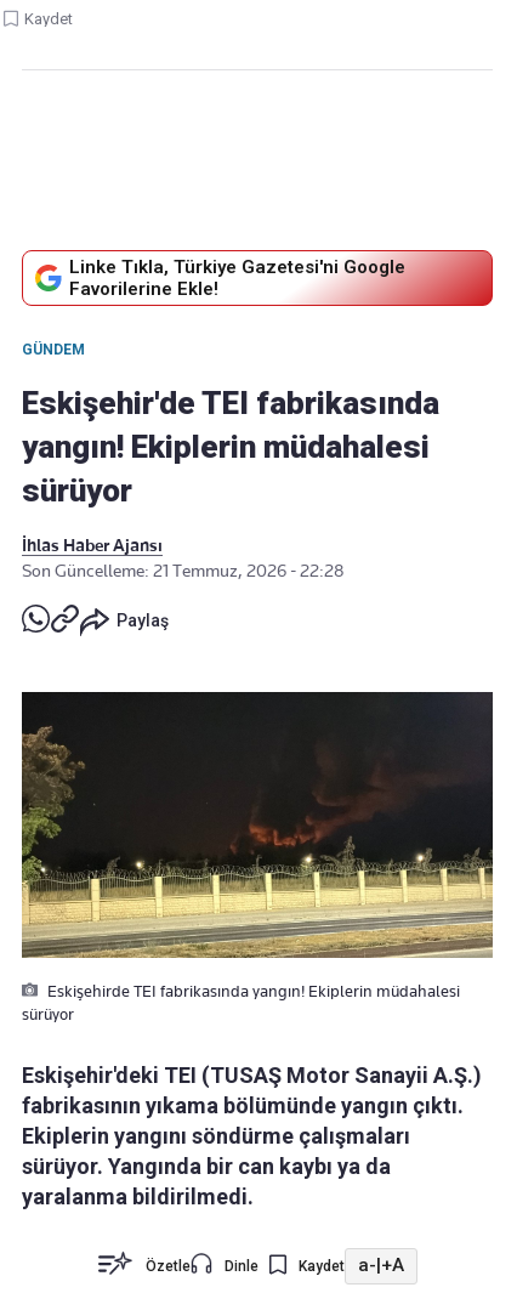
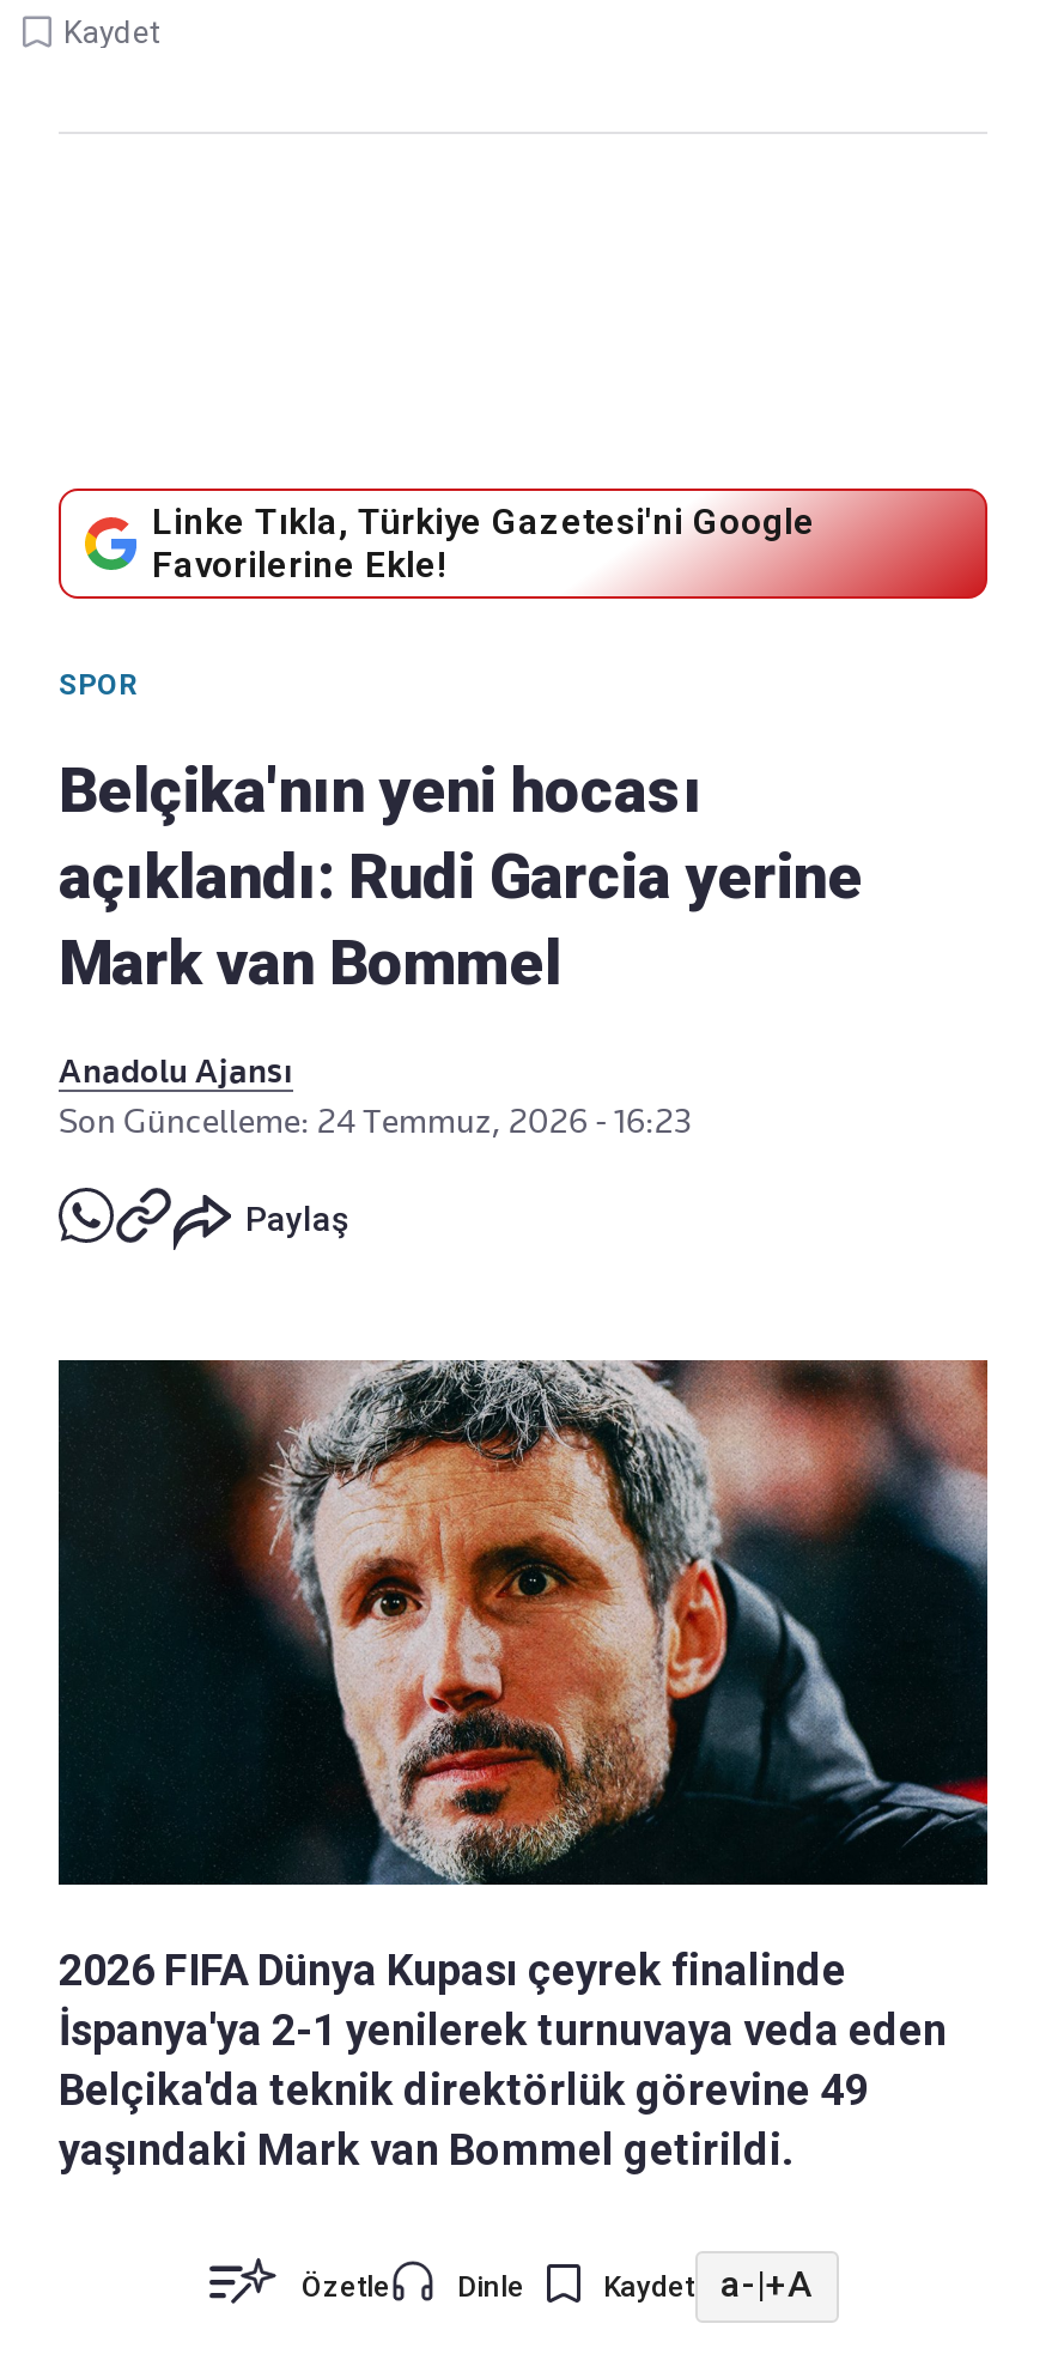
[22,342,85,359] GÜNDEM -> [59,669,138,702] SPOR
[22,385,439,509] Eskişehir'de TEI fabrikasında | yangın! Ekiplerin müdahalesi | sürüyor -> [59,755,863,999] Belçika'nın yeni hocası | açıklandı: Rudi Garcia yerine | Mark van Bommel
[22,536,345,581] İhlas Haber Ajansı | Son Güncelleme: 21 Temmuz, 2026 - 22:28 -> [59,1052,693,1141] Anadolu Ajansı | Son Güncelleme: 24 Temmuz, 2026 - 16:23
[21,691,494,1209] [image] | Eskişehirde TEI fabrikasında yangın! Ekiplerin müdahalesi | sürüyor | Eskişehir'deki TEI (TUSAŞ Motor Sanayii A.Ş.) | fabrikasının yıkama bölümünde yangın çıktı. | Ekiplerin yangını söndürme çalışmaları | sürüyor. Yangında bir can kaybı ya da | yaralanma bildirilmedi. -> [56,1358,990,2173] [image] | 2026 FIFA Dünya Kupası çeyrek finalinde | İspanya'ya 2-1 yenilerek turnuvaya veda eden | Belçika'da teknik direktörlük görevine 49 | yaşındaki Mark van Bommel getirildi.

